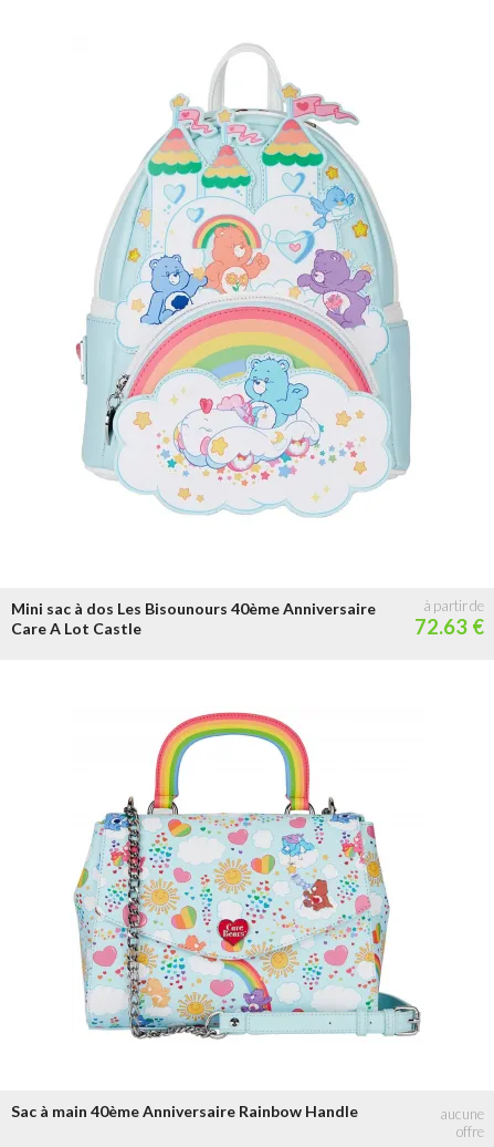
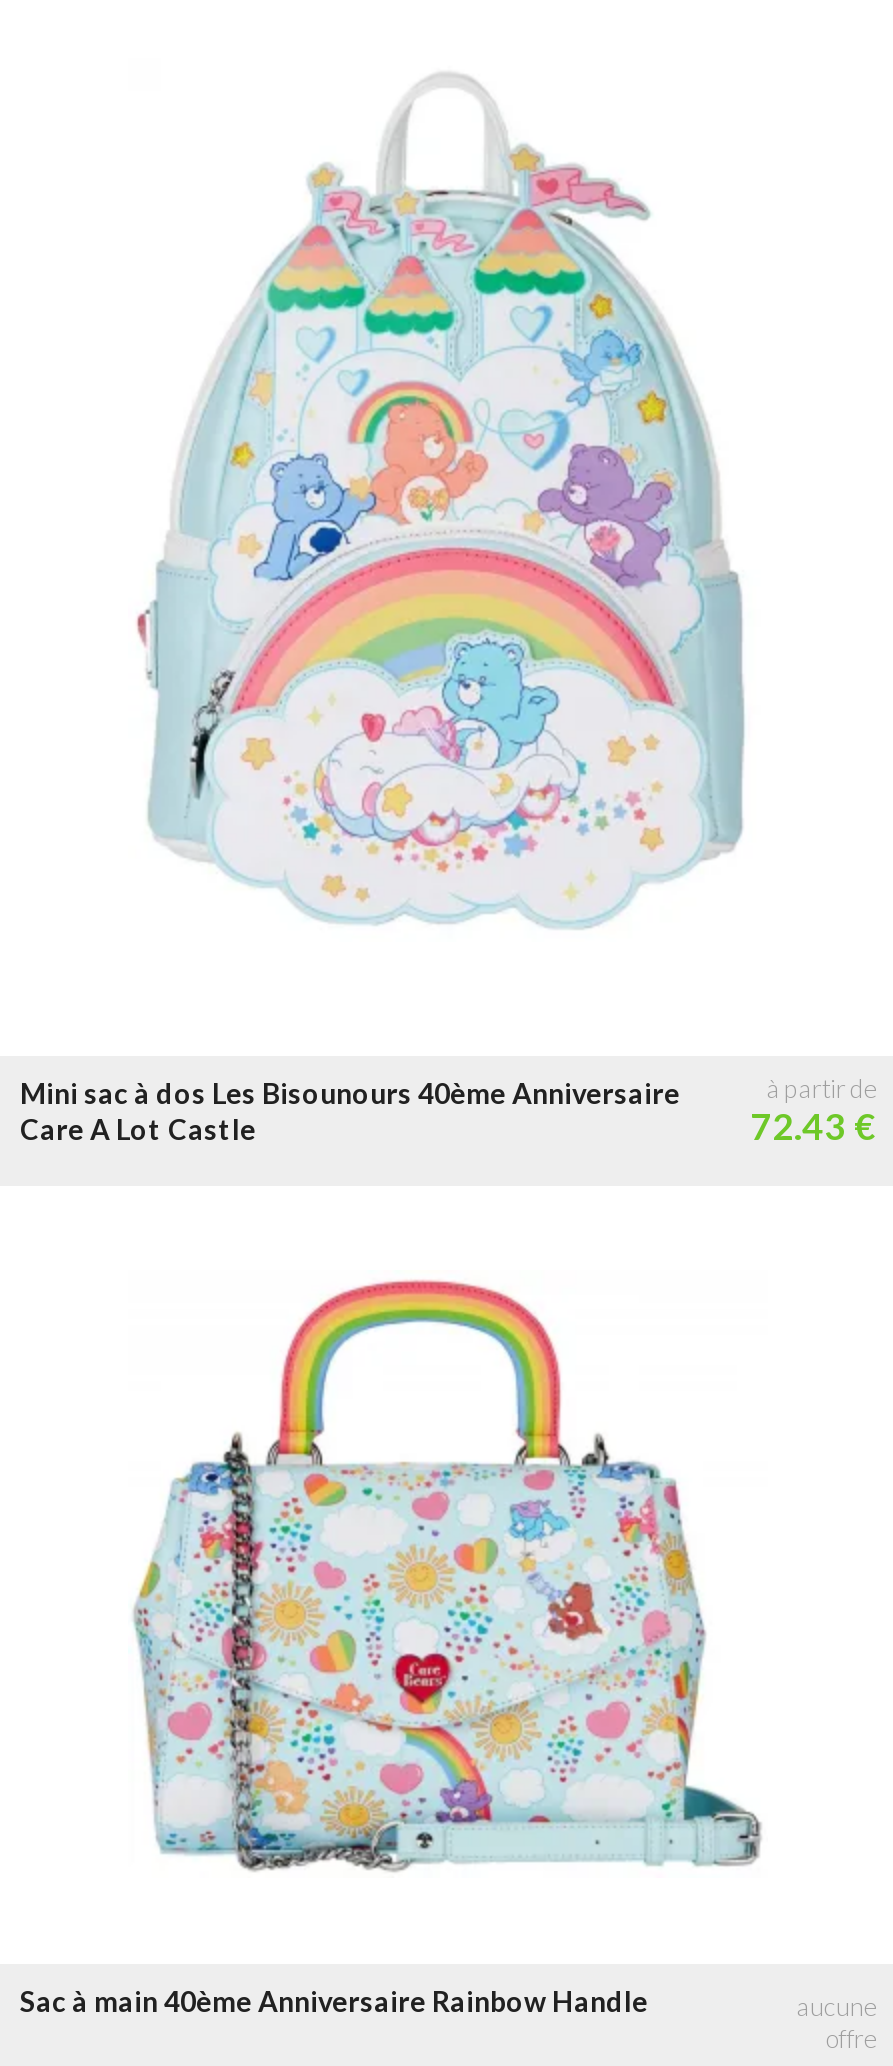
[414,614,484,639] 72.63 € -> [750,1104,876,1148] 72.43 €

